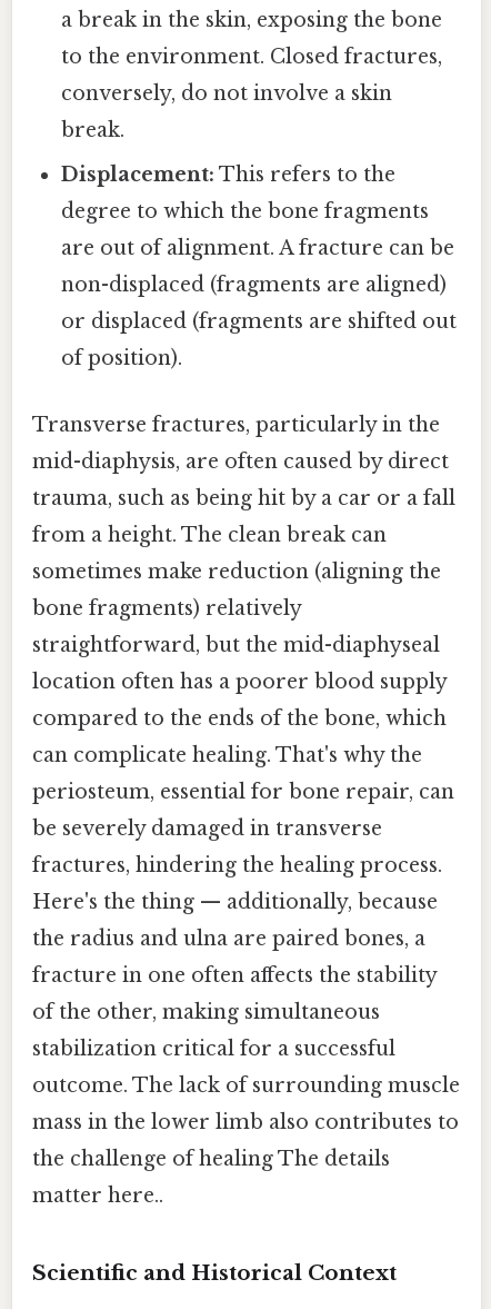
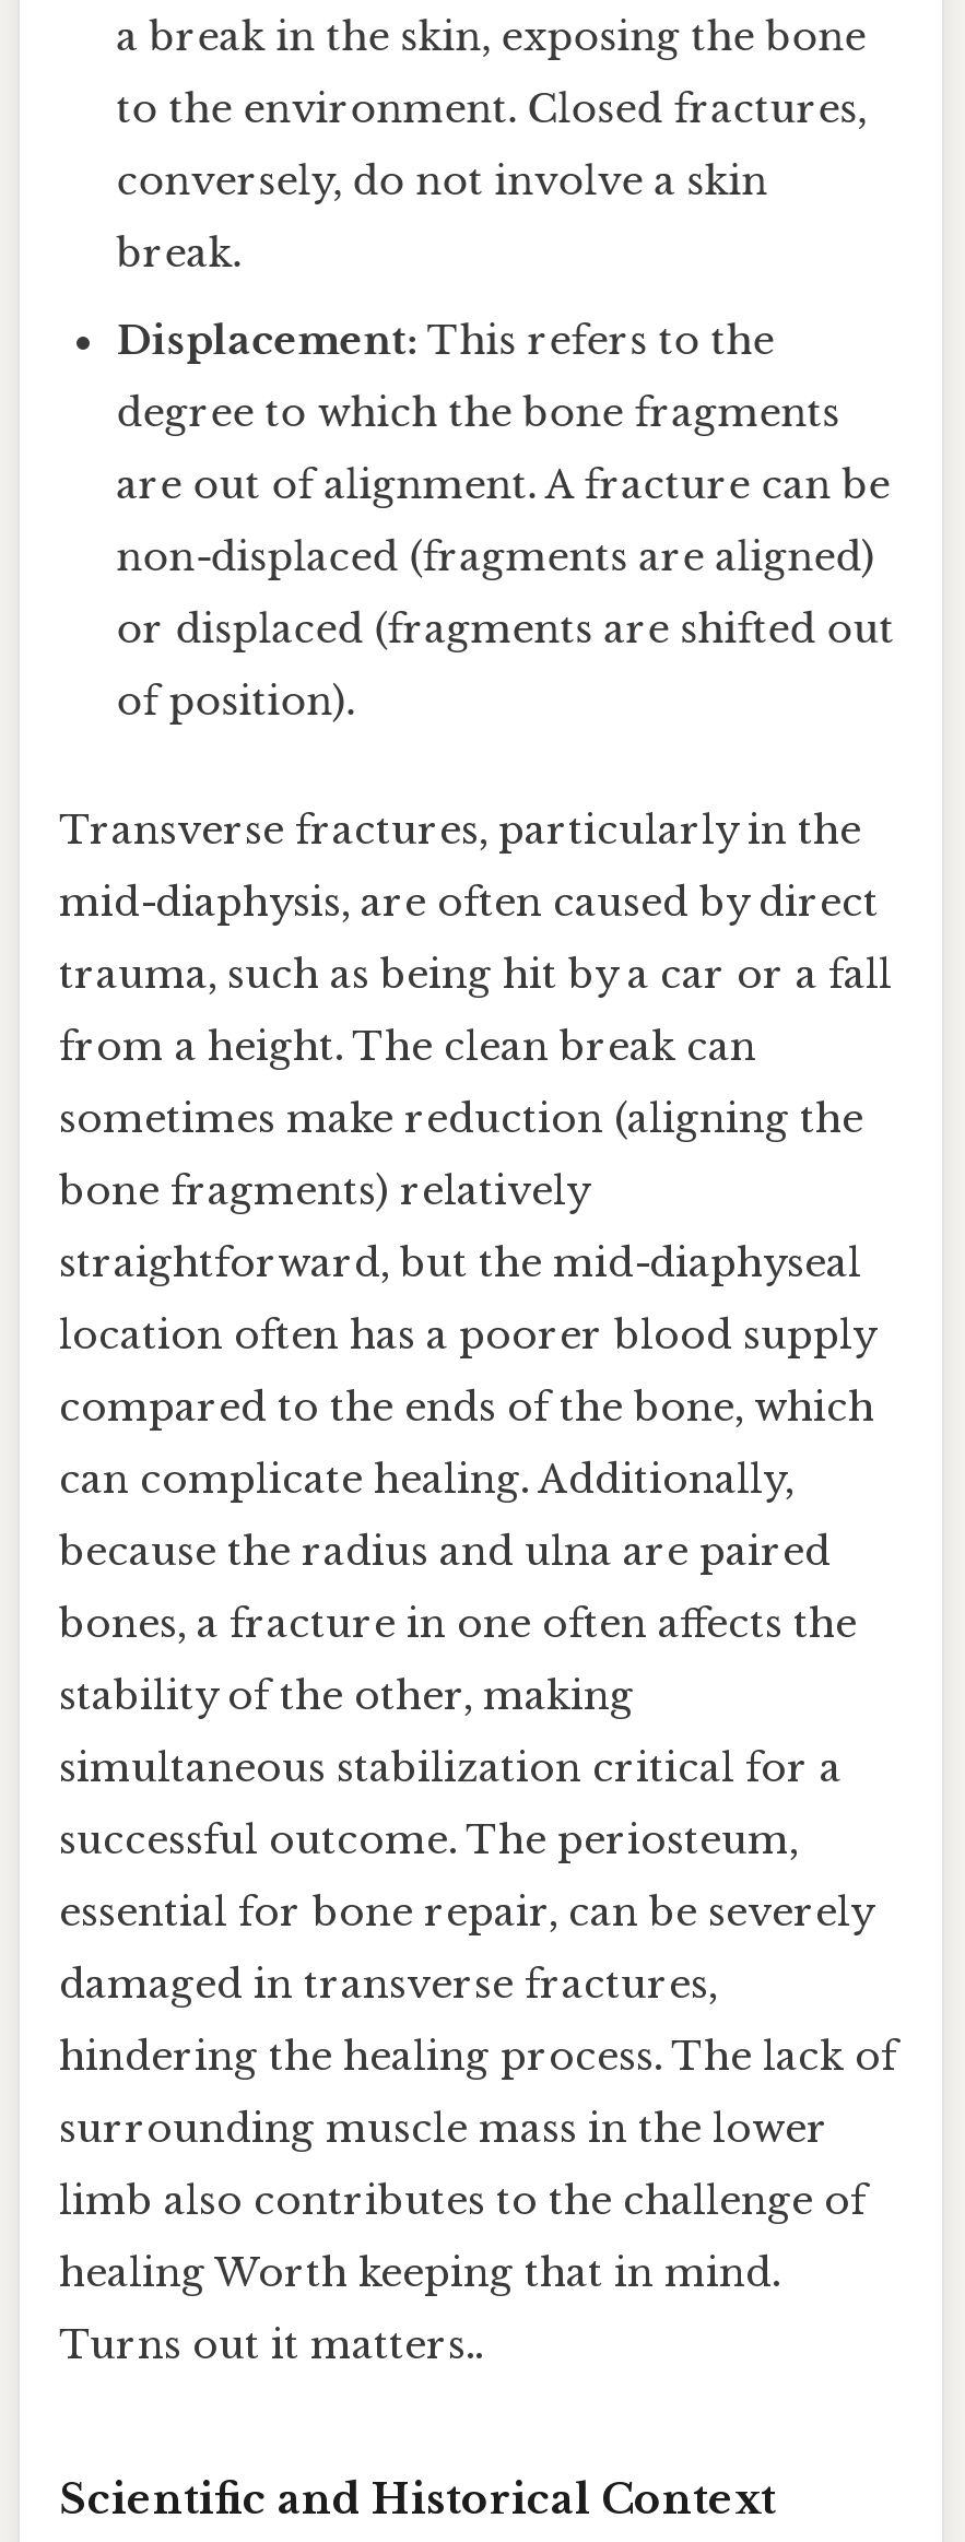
[32,743,422,767] can complicate healing. That's why the -> [59,1455,793,1503] can complicate healing. Additionally,
[32,779,454,804] periosteum, essential for bone repair, can -> [59,1527,831,1575] because the radius and ulna are paired
[32,816,382,840] be severely damaged in transverse -> [59,1599,857,1647] bones, a fracture in one often affects the
[32,853,442,877] fractures, hindering the healing process. -> [59,1671,634,1720] stability of the other, making
[32,889,438,914] Here's the thing — additionally, because -> [59,1744,842,1792] simultaneous stabilization critical for a
[32,926,425,951] the radius and ulna are paired bones, a -> [59,1816,798,1864] successful outcome. The periosteum,
[32,963,437,987] fracture in one often affects the stability -> [59,1888,872,1936] essential for bone repair, can be severely
[32,999,380,1024] of the other, making simultaneous -> [59,1960,717,2008] damaged in transverse fractures,
[32,1036,395,1061] stabilization critical for a successful -> [59,2032,896,2080] hindering the healing process. The lack of
[32,1073,460,1097] outcome. The lack of surrounding muscle -> [59,2104,828,2152] surrounding muscle mass in the lower
[32,1110,459,1134] mass in the lower limb also contributes to -> [59,2176,866,2224] limb also contributes to the challenge of
[32,1146,390,1171] the challenge of healing The details -> [59,2248,780,2297] healing Worth keeping that in mind.
[32,1183,163,1207] matter here.. -> [59,2321,483,2369] Turns out it matters..

